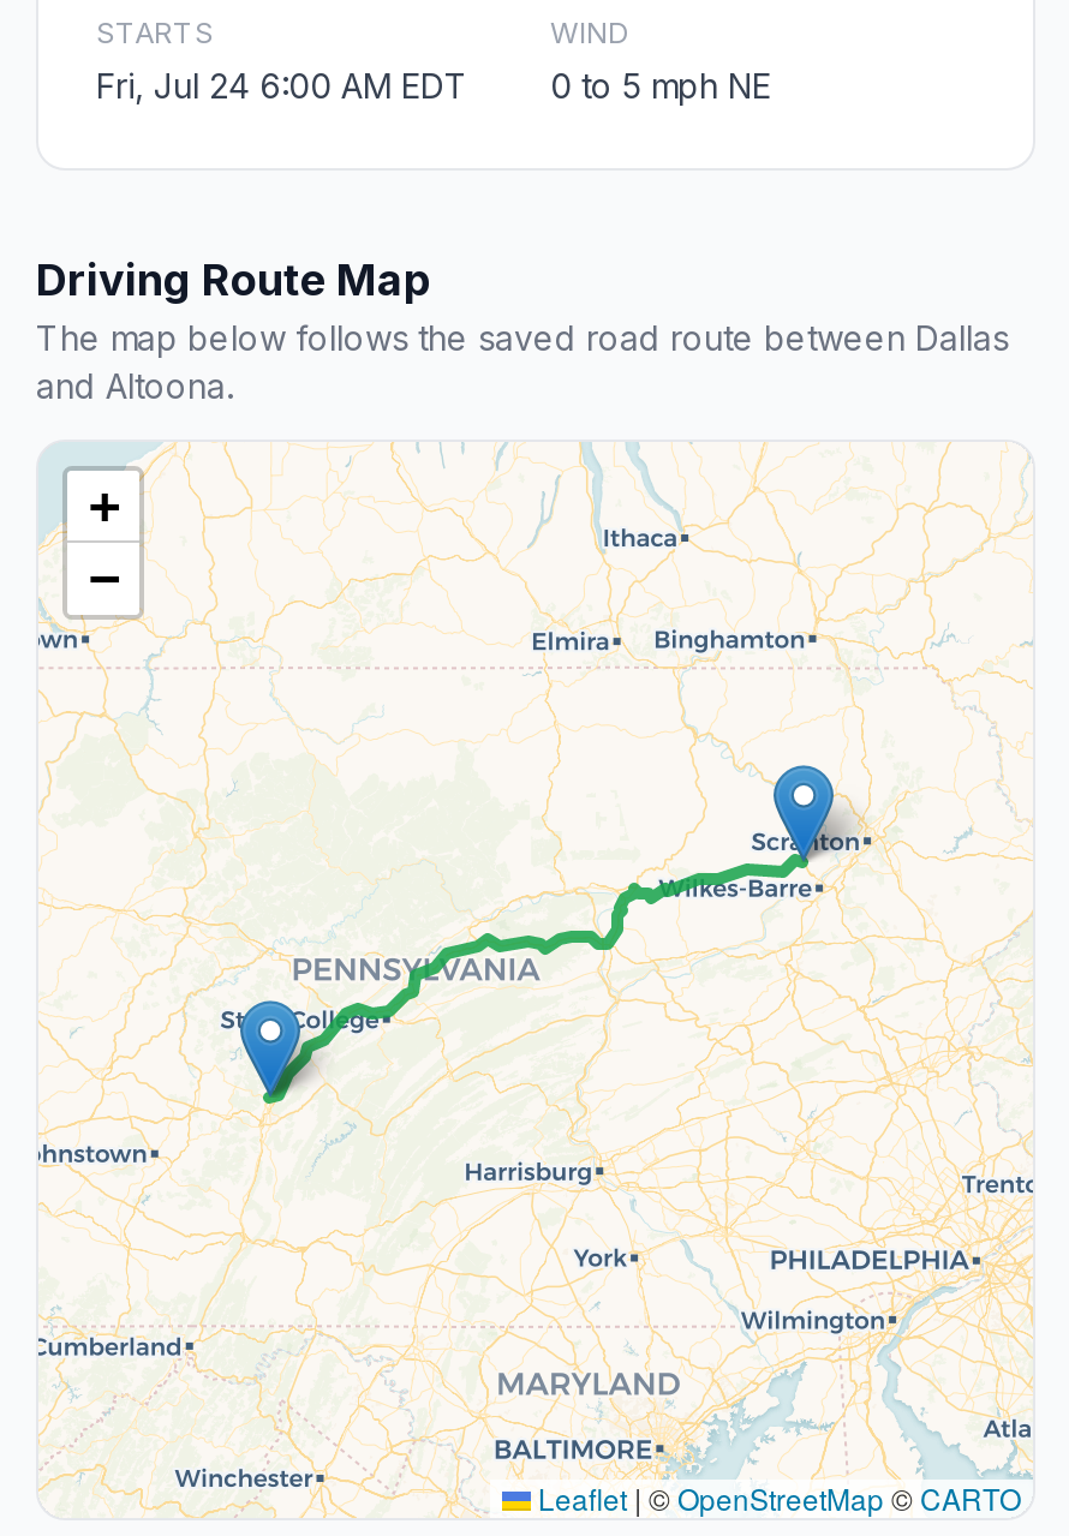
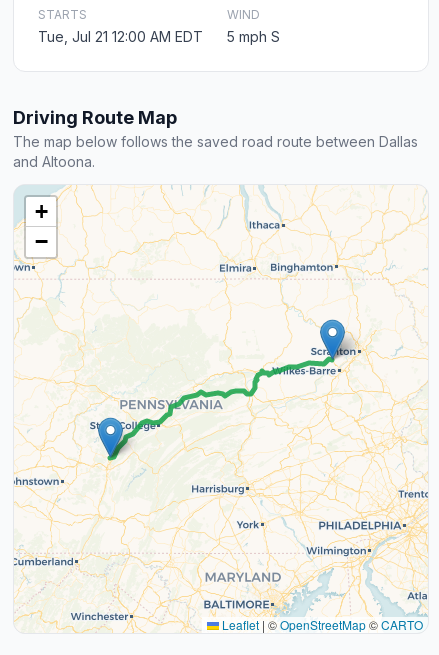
[96,65,468,106] Fri, Jul 24 6:00 AM EDT -> [38,28,203,45] Tue, Jul 21 12:00 AM EDT
[550,65,771,106] 0 to 5 mph NE -> [227,28,280,45] 5 mph S

